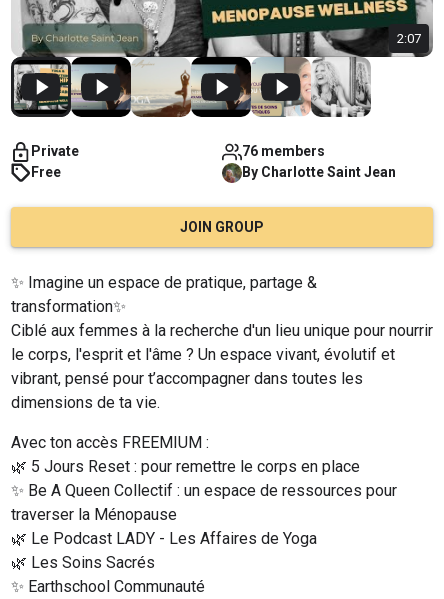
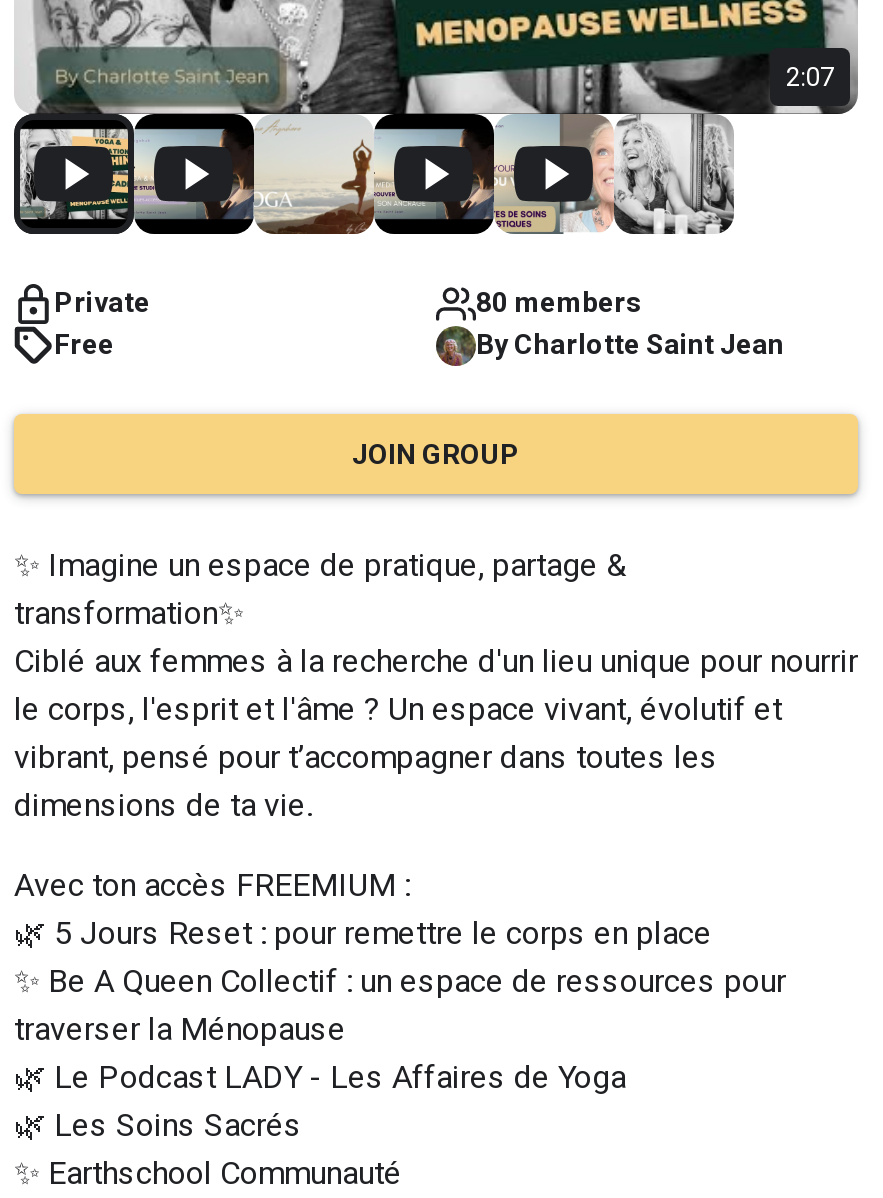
[242,143,325,159] 76 members -> [476,287,642,319] 80 members

